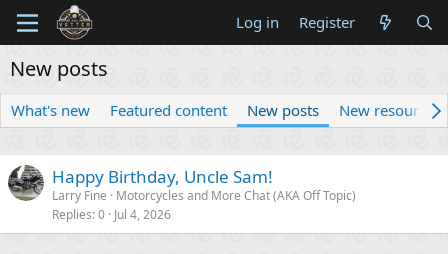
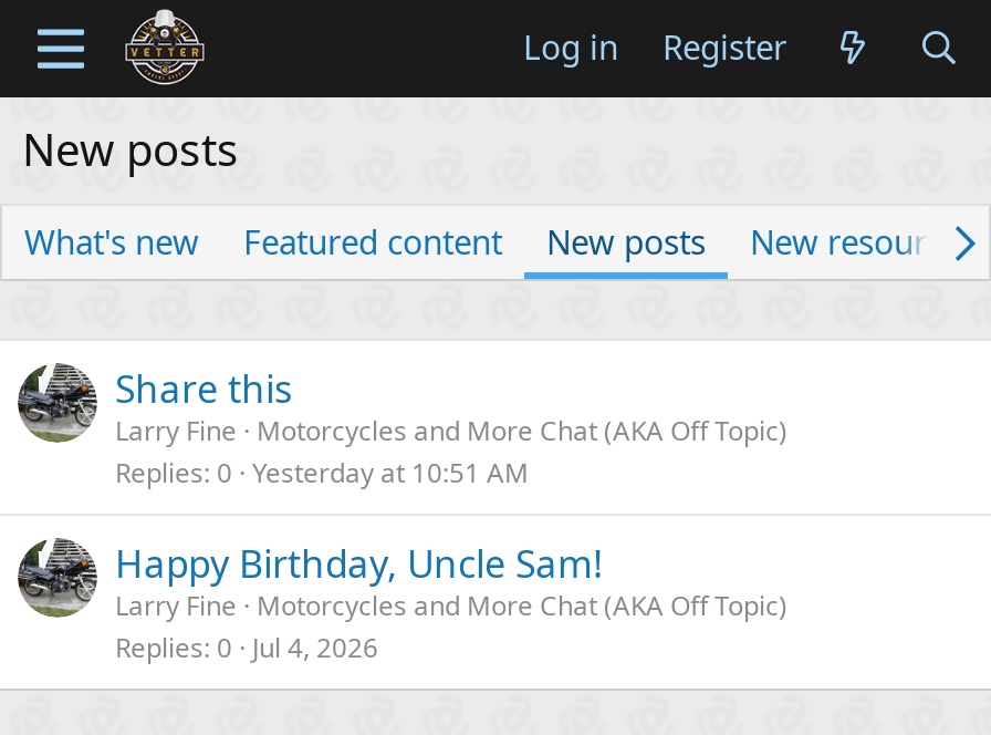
none -> [115,363,787,491] Share this | Larry Fine Motorcycles and More Chat (AKA Off Topic) | Replies 0 Yesterday at 10:51 AM

